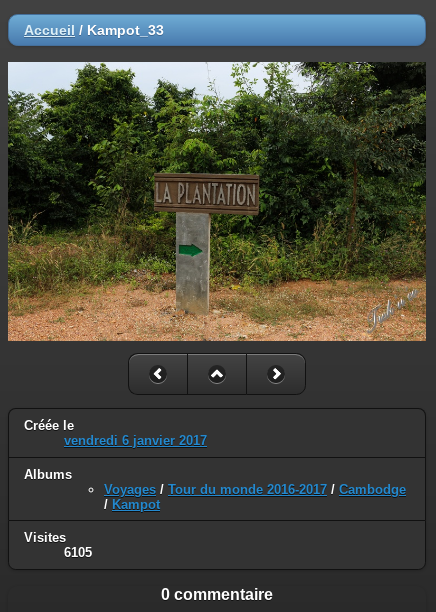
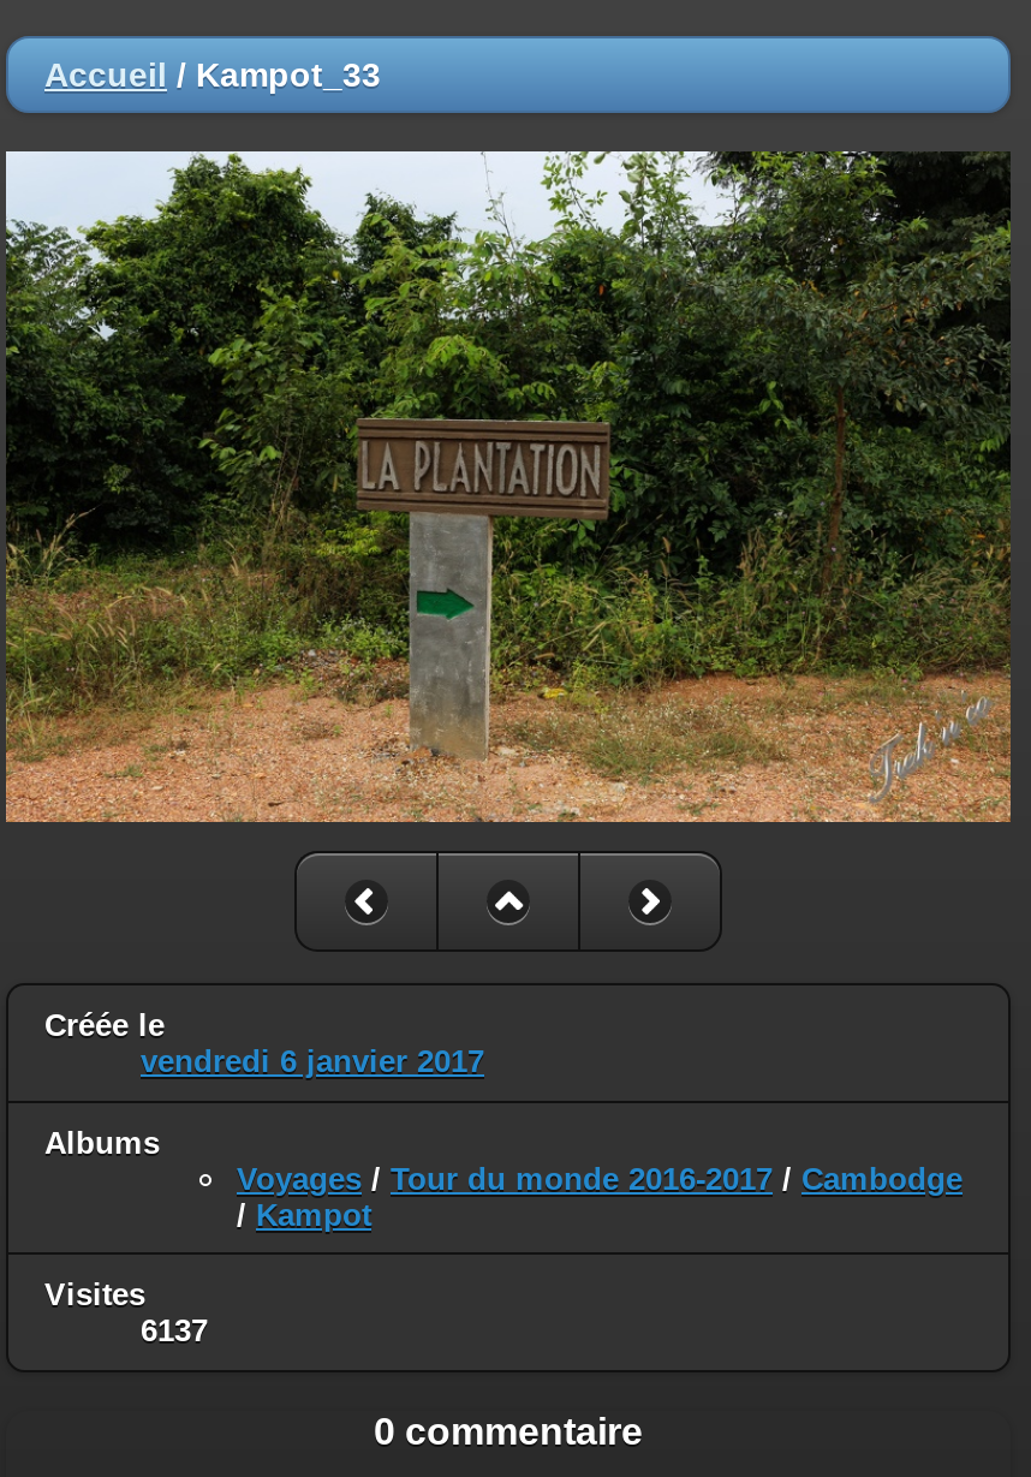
[64,545,92,560] 6105 -> [141,1313,208,1349] 6137

